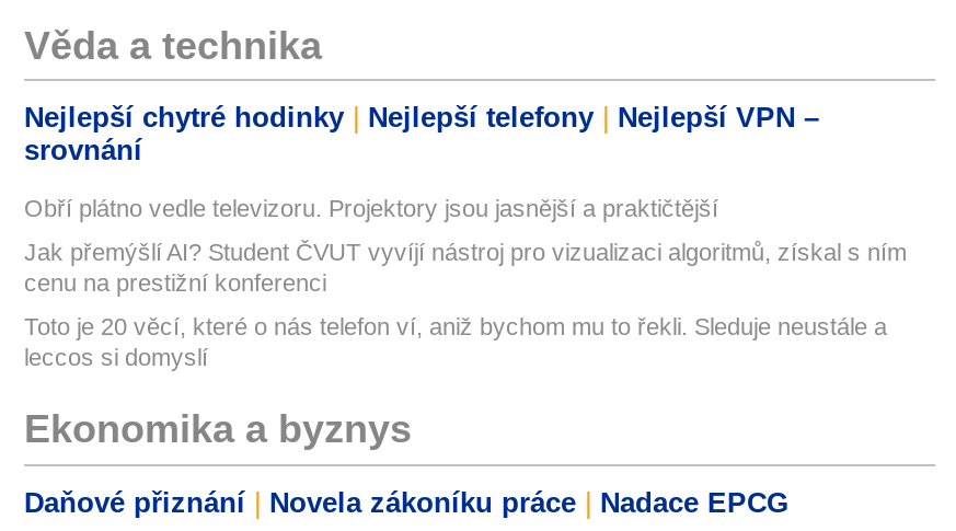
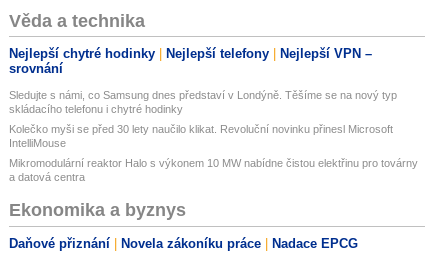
[24,196,718,222] Obří plátno vedle televizoru. Projektory jsou jasnější a praktičtější -> [9,89,397,115] Sledujte s námi, co Samsung dnes představí v Londýně. Těšíme se na nový typ | skládacího telefonu i chytré hodinky
[24,240,907,296] Jak přemýšlí AI? Student ČVUT vyvíjí nástroj pro vizualizaci algoritmů, získal s ním | cenu na prestižní konferenci -> [9,123,393,149] Kolečko myši se před 30 lety naučilo klikat. Revoluční novinku přinesl Microsoft | IntelliMouse
[24,314,887,371] Toto je 20 věcí, které o nás telefon ví, aniž bychom mu to řekli. Sleduje neustále a | leccos si domyslí -> [9,157,418,183] Mikromodulární reaktor Halo s výkonem 10 MW nabídne čistou elektřinu pro továrny | a datová centra

